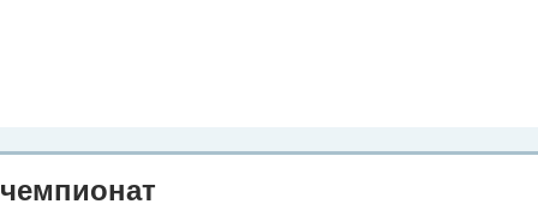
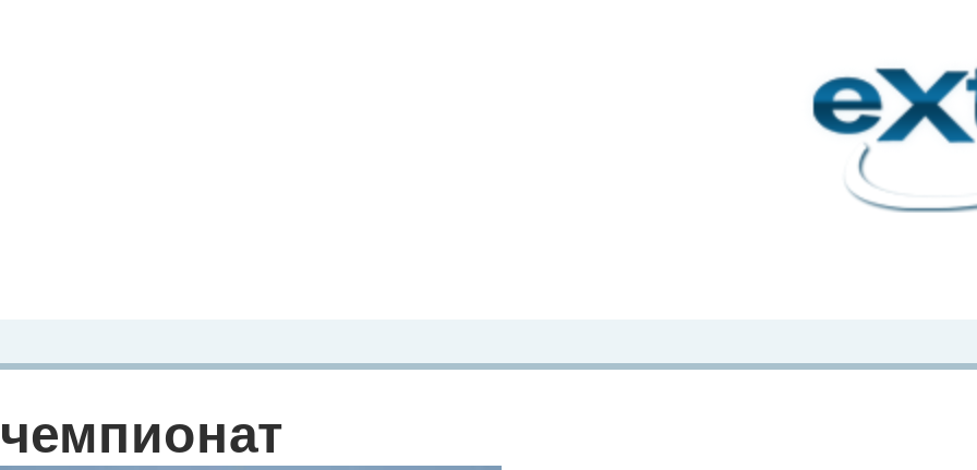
none -> [809,64,970,215] [image]

